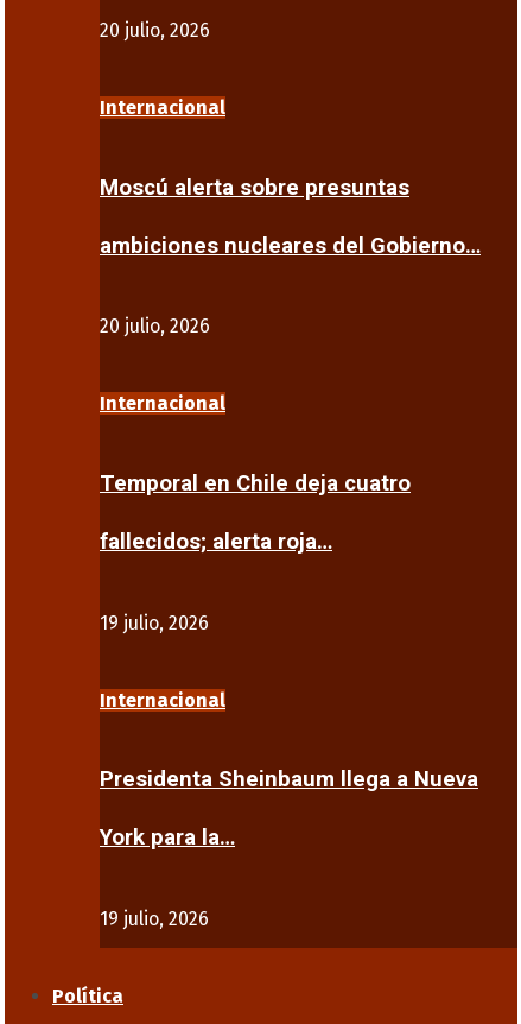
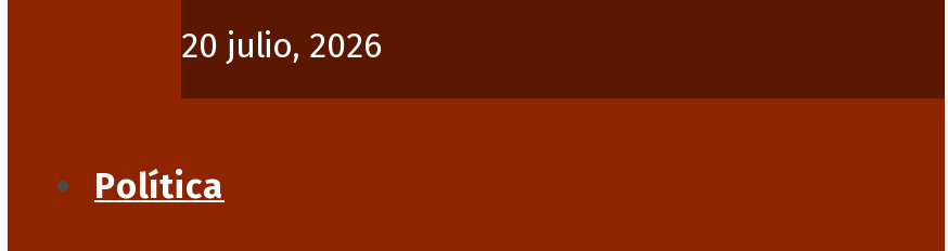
[100,96,481,930] Internacional | Moscú alerta sobre presuntas | ambiciones nucleares del Gobierno… | 20 julio, 2026 | Internacional | Temporal en Chile deja cuatro | fallecidos; alerta roja… | 19 julio, 2026 | Internacional | Presidenta Sheinbaum llega a Nueva | York para la… | 19 julio, 2026 -> none

